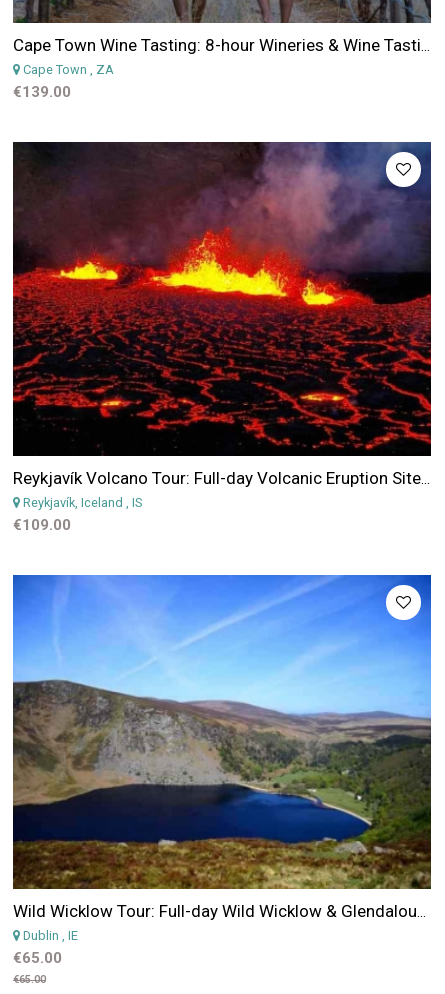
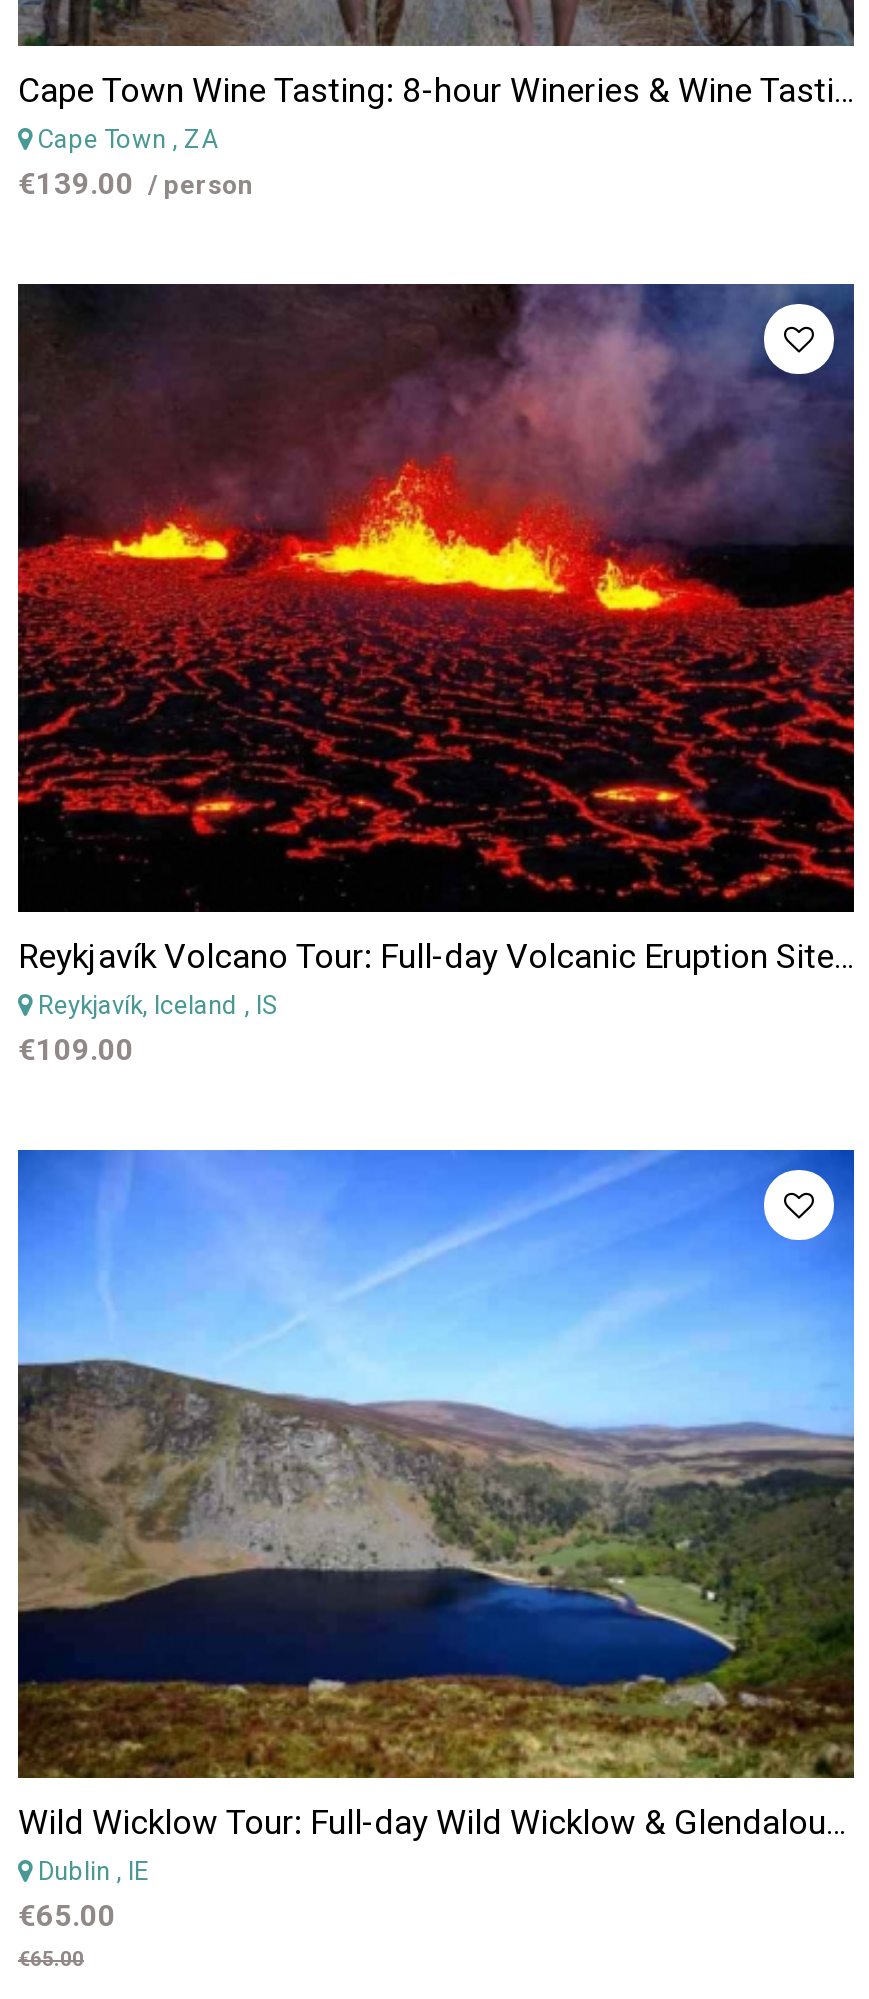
[13,82,71,100] €139.00 -> [18,165,254,201] €139.00 / person

